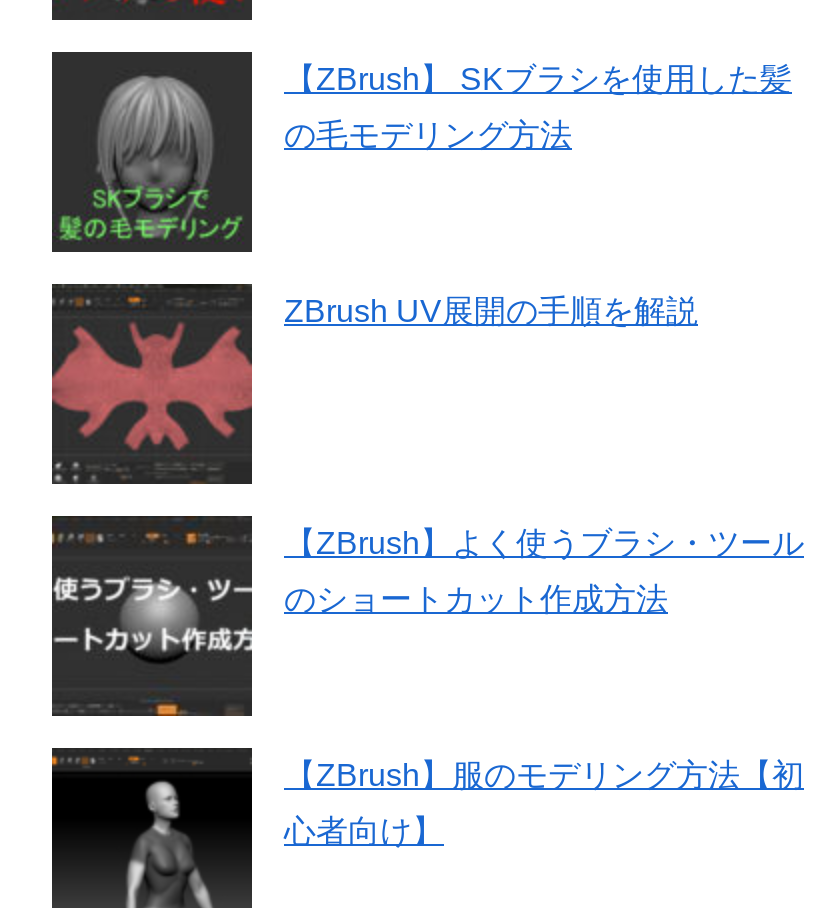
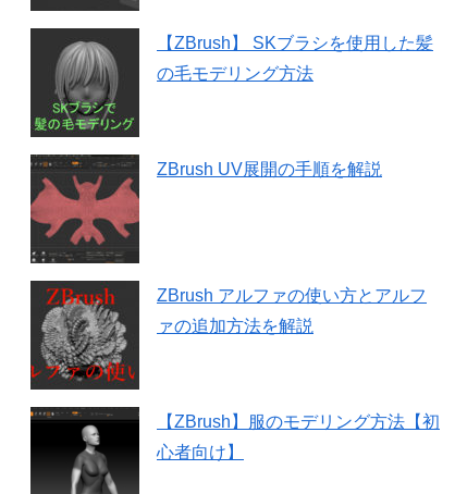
[52,526,804,718] [image] | 【ZBrush】よく使うブラシ・ツール -> [30,286,427,391] [image] | ZBrush アルファの使い方とアルフ
[284,582,668,616] のショートカット作成方法 -> [157,317,313,335] ァの追加方法を解説

